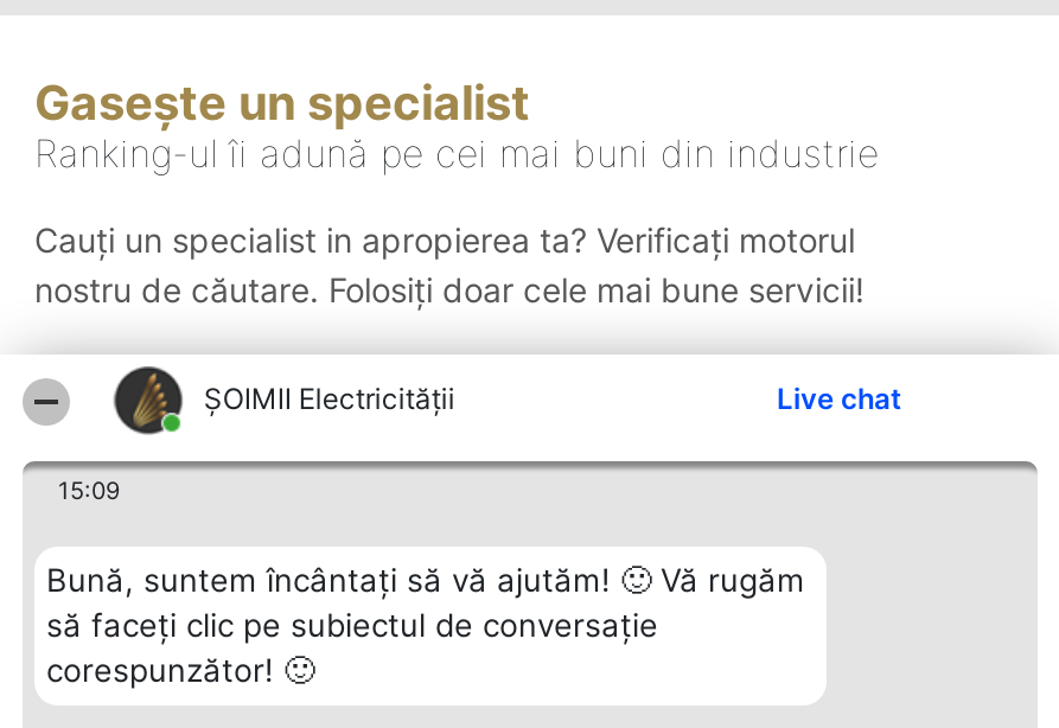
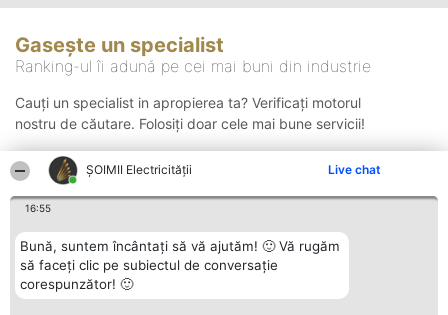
[58,475,120,504] 15:09 -> [25,202,51,214] 16:55

